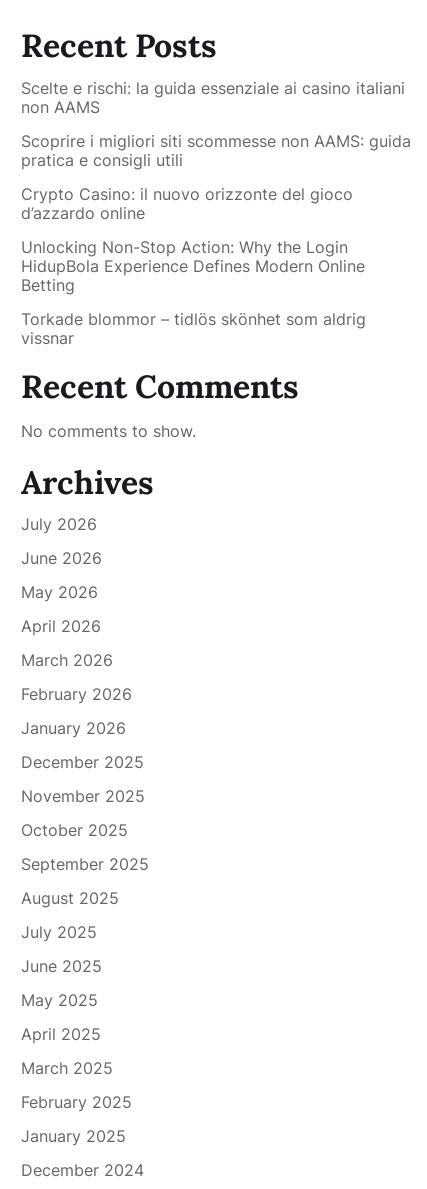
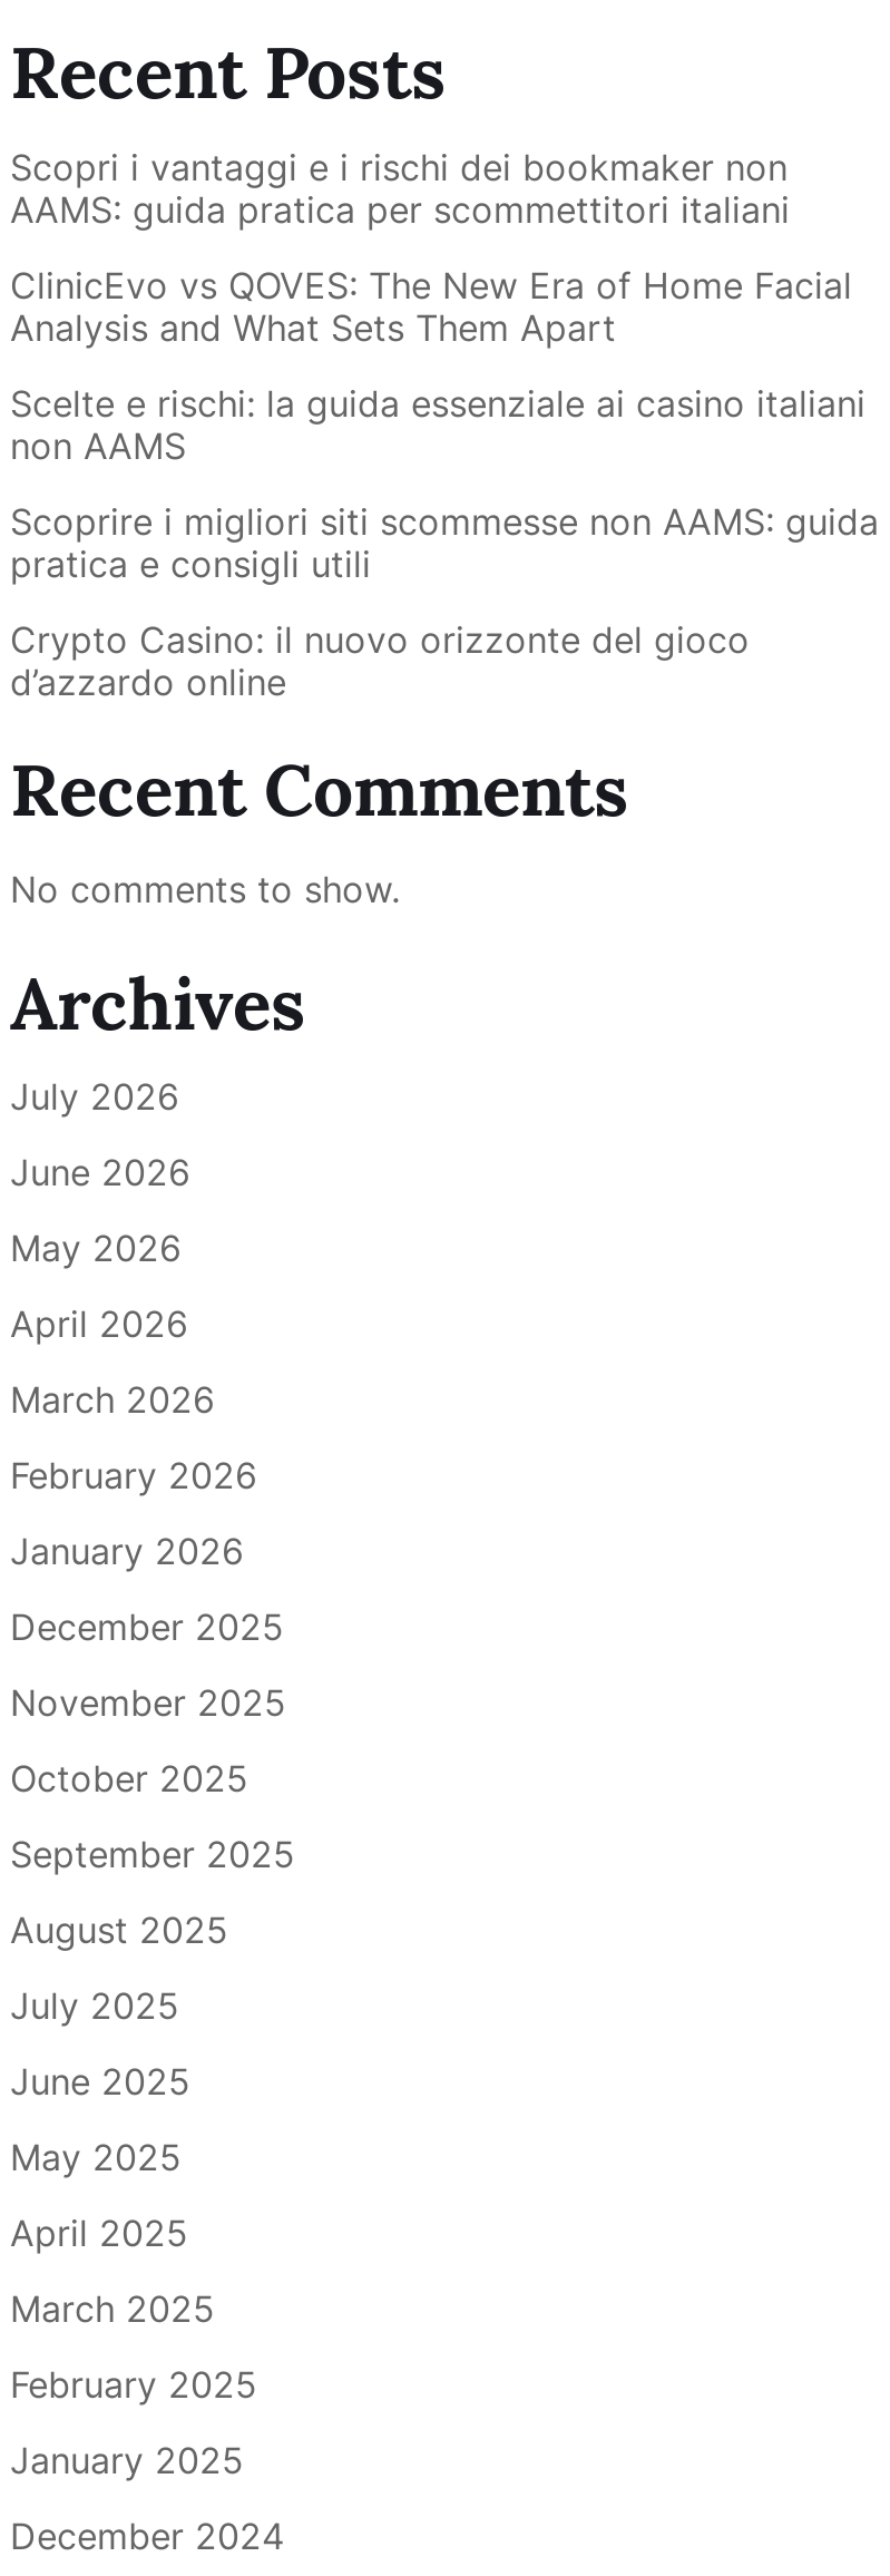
none -> [10,144,852,349] Scopri i vantaggi e i rischi dei bookmaker non | AAMS: guida pratica per scommettitori italiani | ClinicEvo vs QOVES: The New Era of Home Facial | Analysis and What Sets Them Apart
moved [21,77,411,222] -> [10,380,879,703]: Scelte e rischi: la guida essenziale ai casino italiani | non AAMS | Scoprire i migliori siti scommesse non AAMS: guida | pratica e consigli utili | Crypto Casino: il nuovo orizzonte del gioco | d’azzardo online
[21,236,366,347] Unlocking Non-Stop Action: Why the Login | HidupBola Experience Defines Modern Online | Betting | Torkade blommor – tidlös skönhet som aldrig | vissnar -> none

